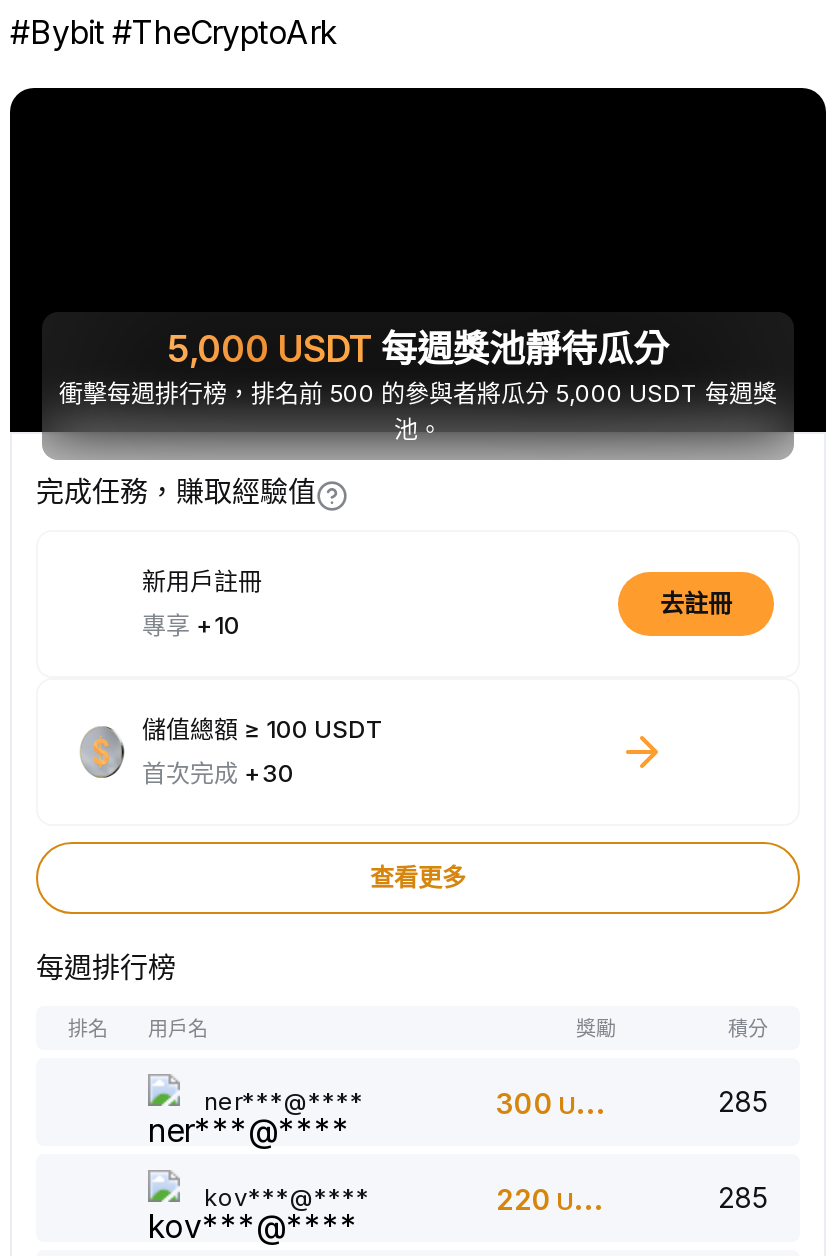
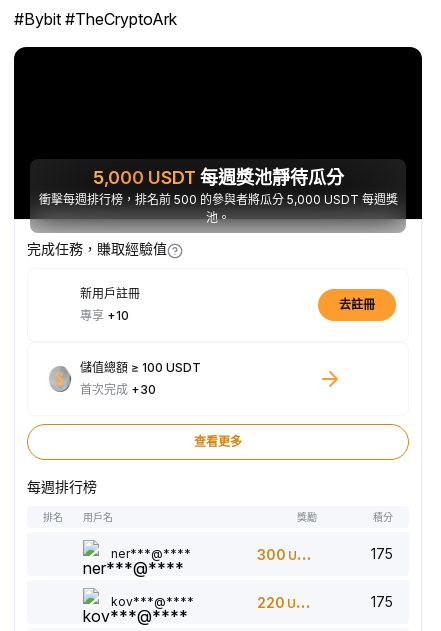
[718,1084,768,1118] 285 -> [371,545,393,562] 175
[718,1180,768,1214] 285 -> [371,593,393,610] 175

